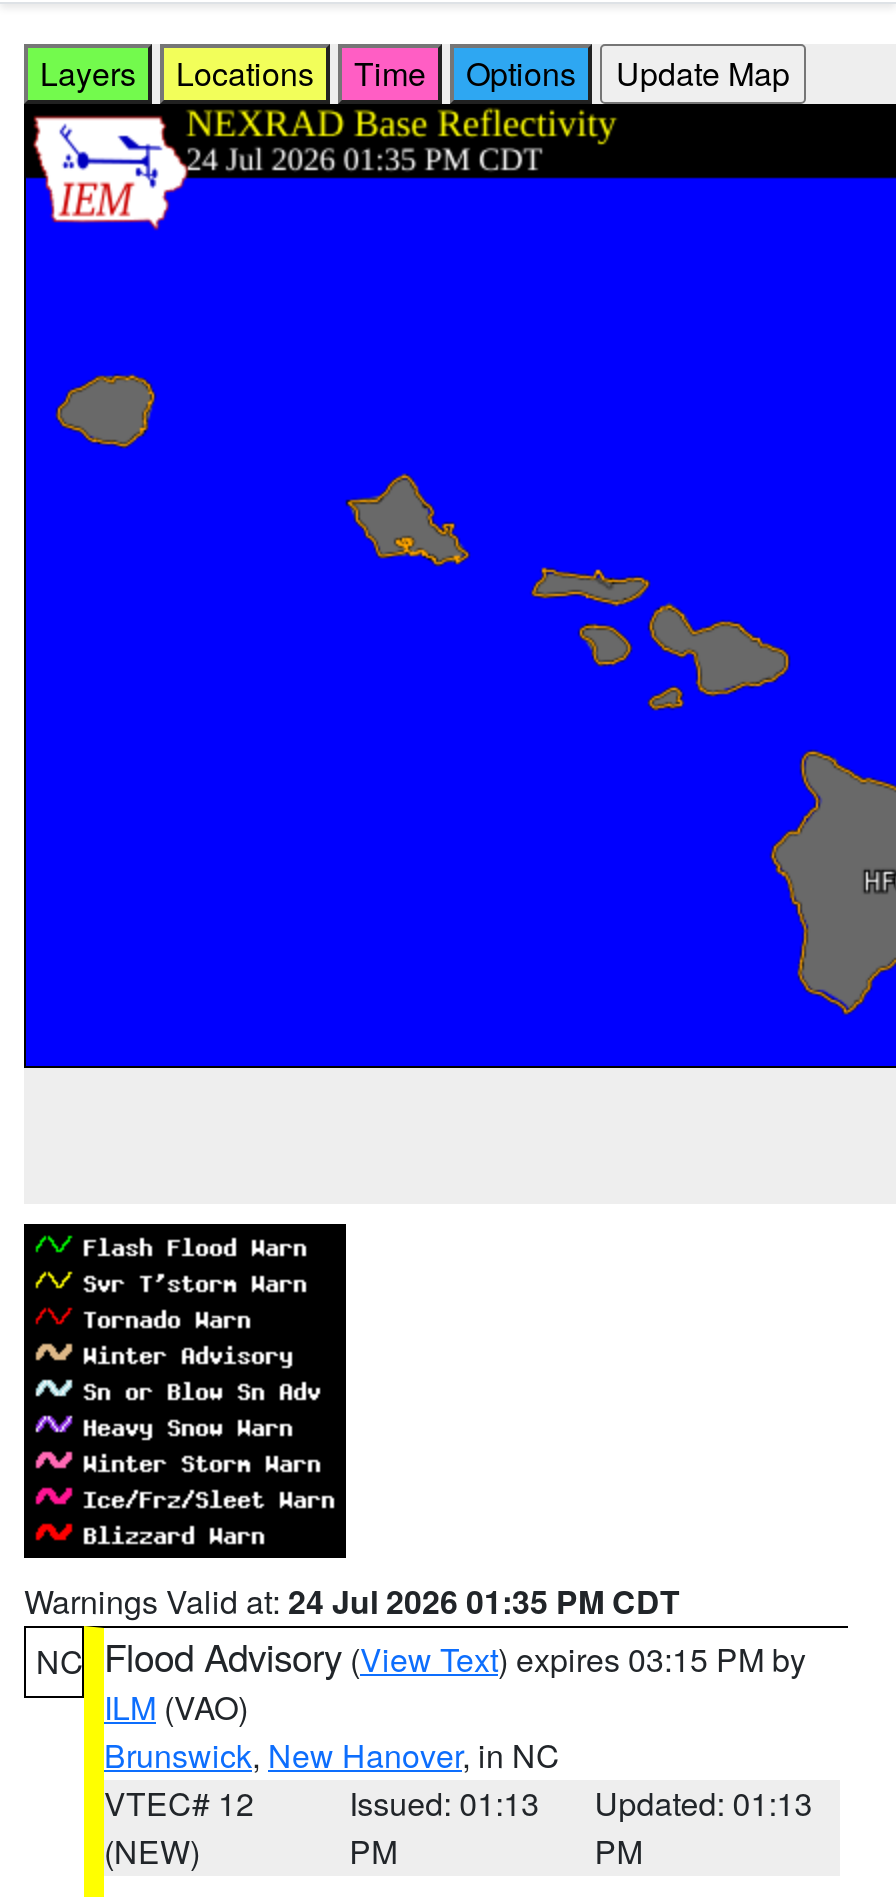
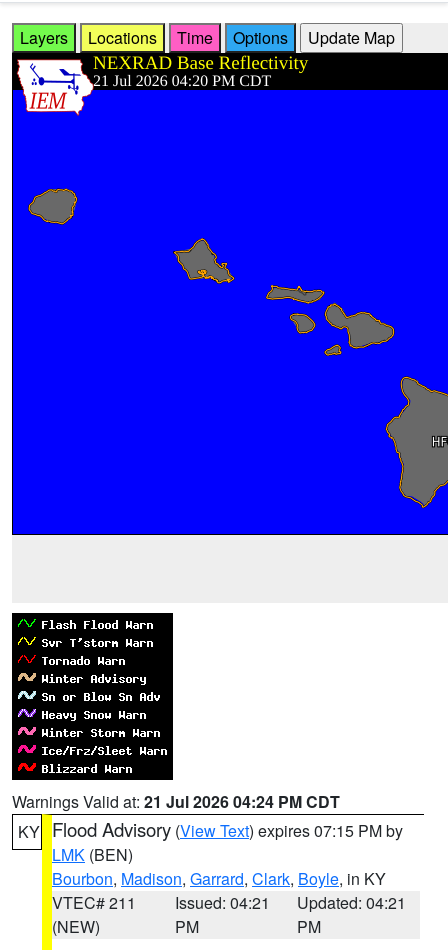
[24,1578,806,1826] Warnings Valid at: 24 Jul 2026 01:35 PM CDT | NC Flood Advisory (View Text) expires 03:15 PM by | ILM (VAO) | Brunswick, New Hanover, in NC | VTEC# 12 -> [12,790,403,914] Warnings Valid at: 21 Jul 2026 04:24 PM CDT | KY Flood Advisory (View Text) expires 07:15 PM by | LMK (BEN) | Bourbon, Madison, Garrard, Clark, Boyle, in KY | VTEC# 211
[349,1780,539,1826] Issued: 01:13 -> [175,891,270,914] Issued: 04:21
[594,1780,812,1826] Updated: 01:13 -> [297,891,406,914] Updated: 04:21

